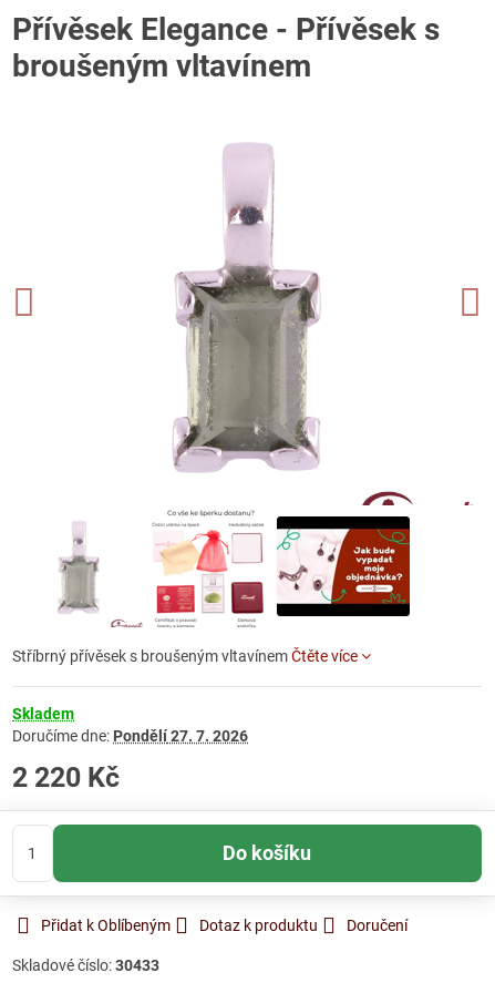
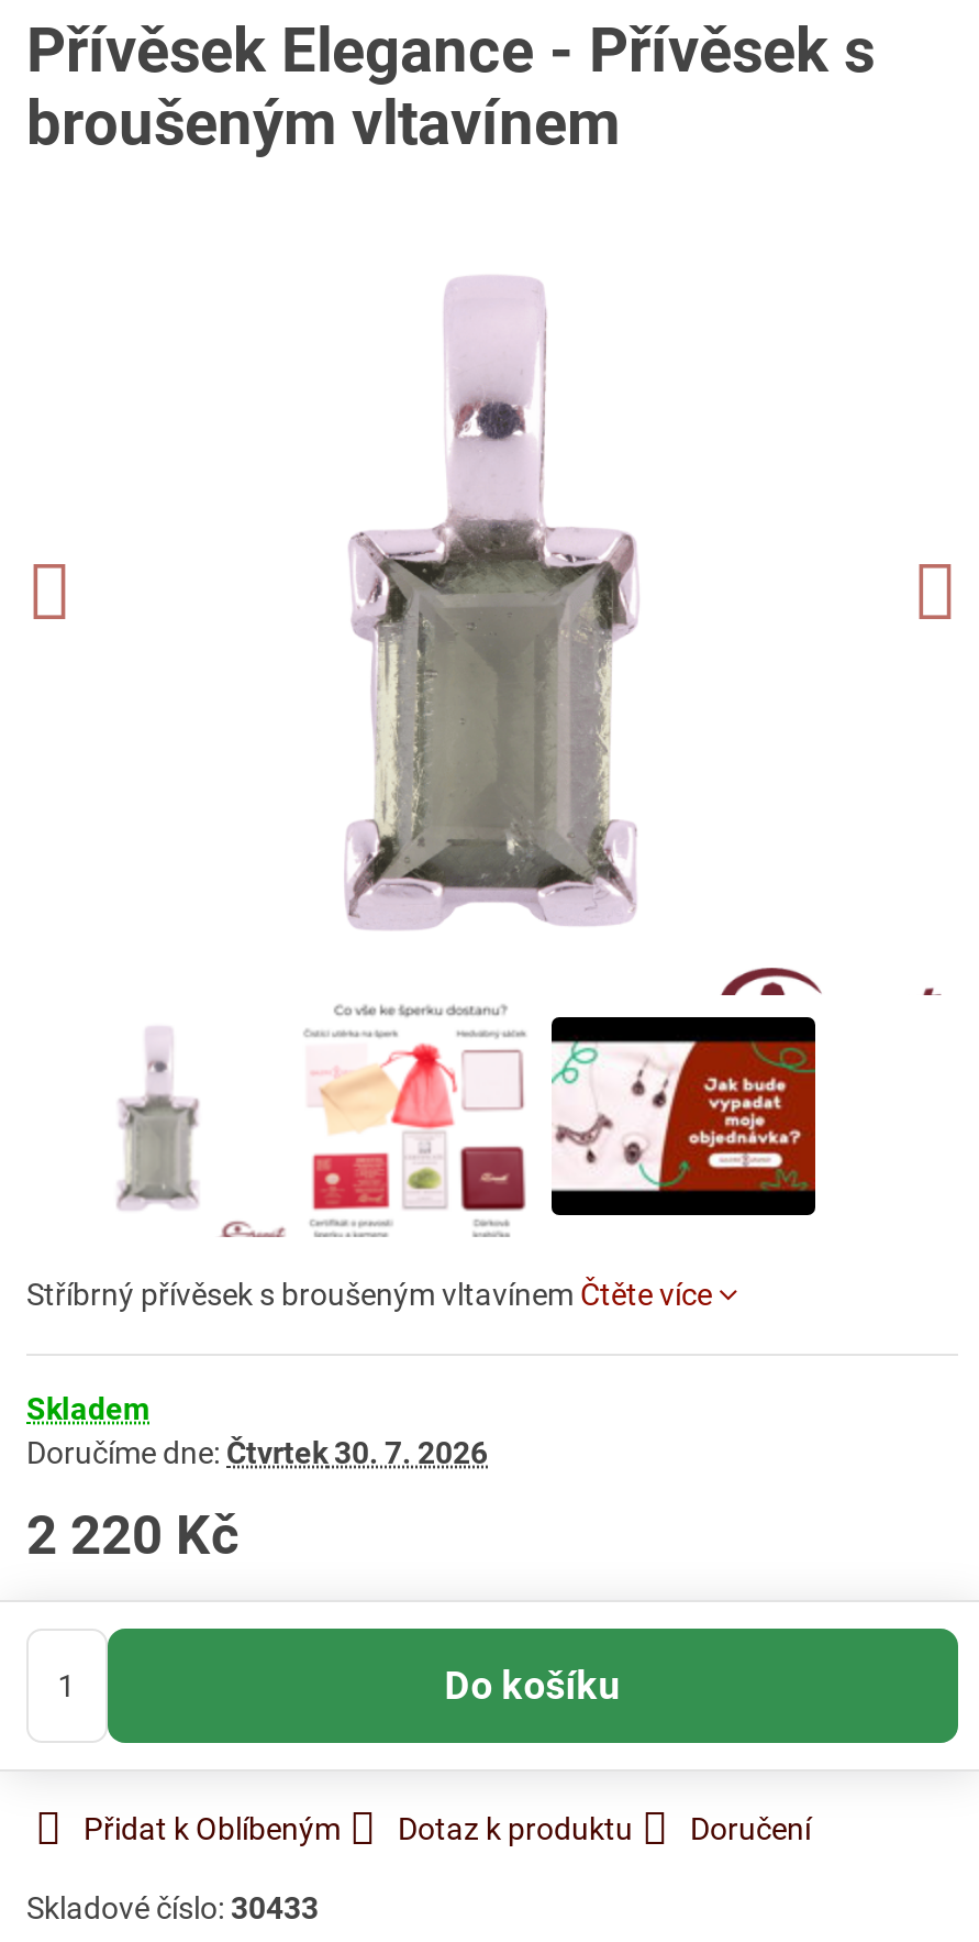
[12,727,248,745] Doručíme dne: Pondělí 27. 7. 2026 -> [26,1435,488,1470] Doručíme dne: Čtvrtek 30. 7. 2026

